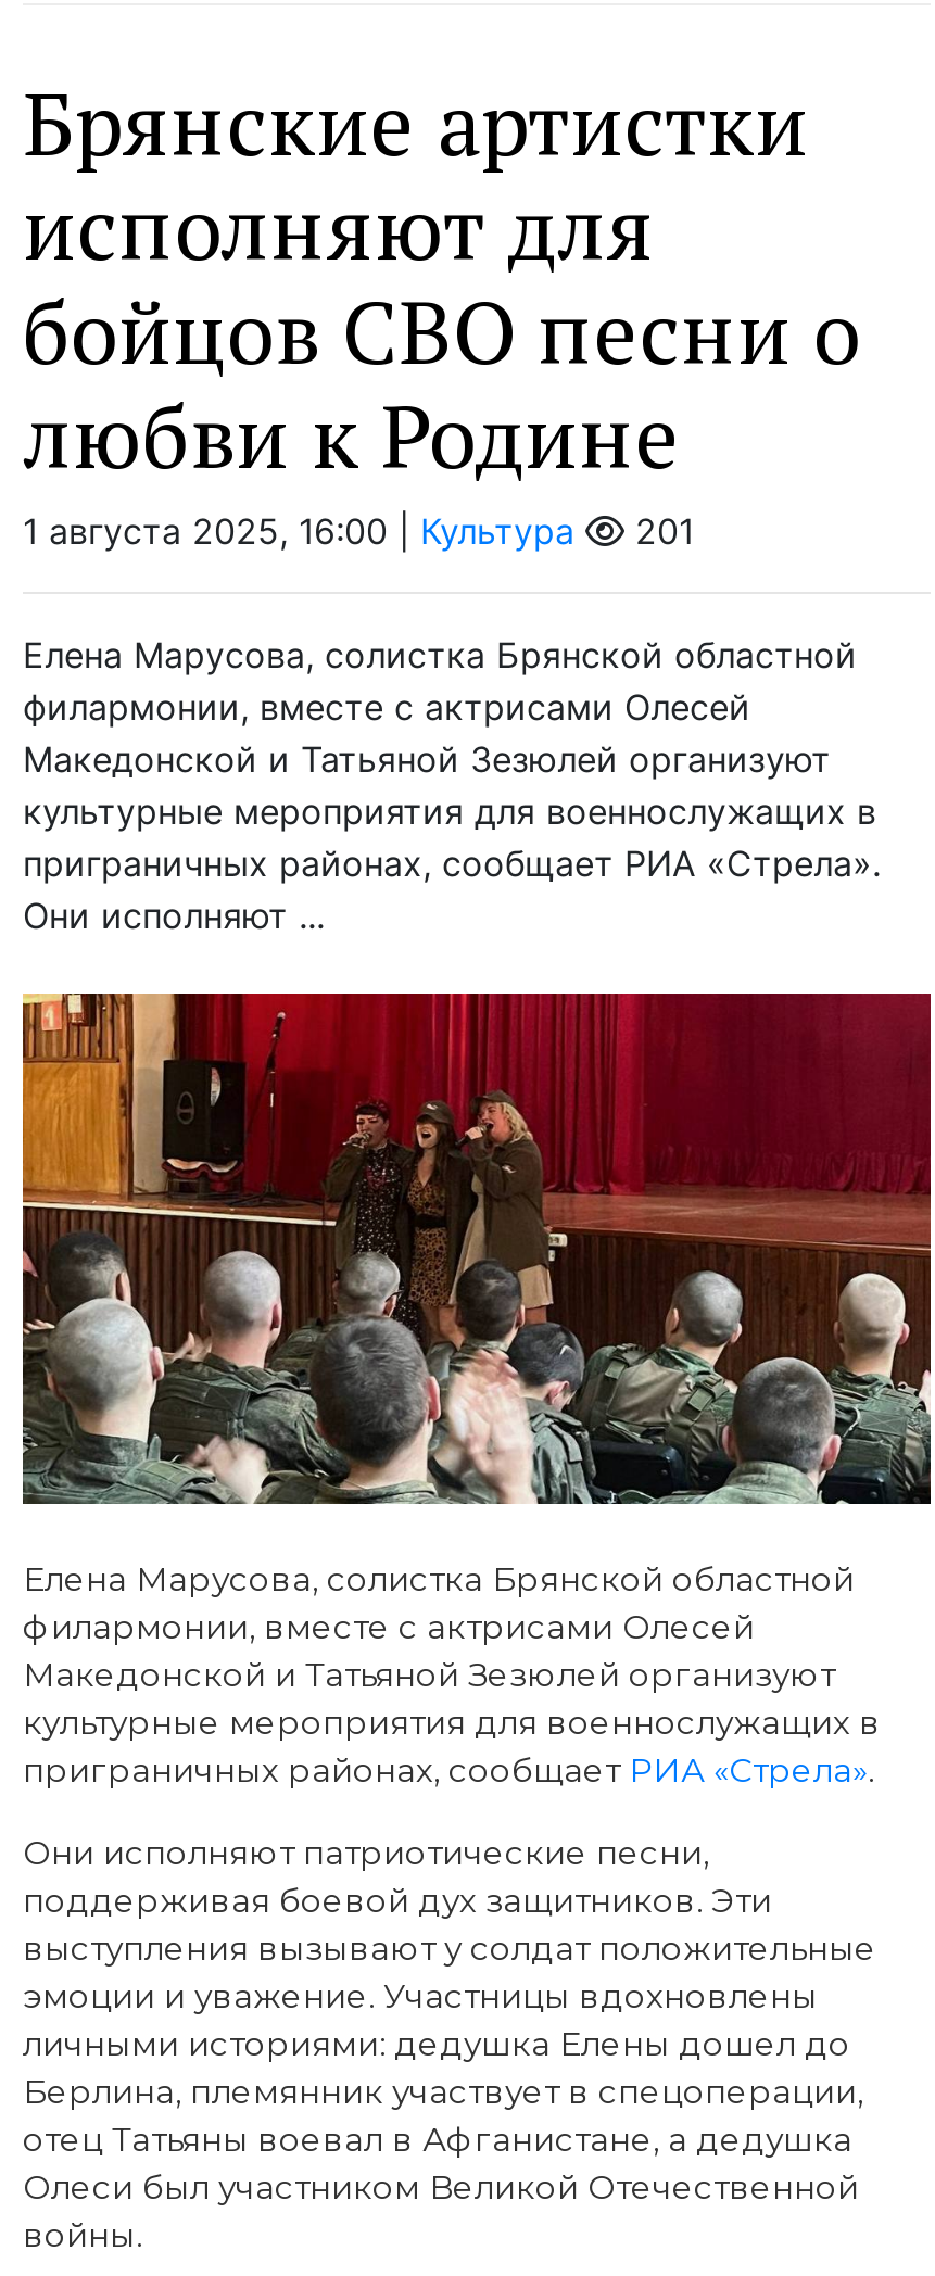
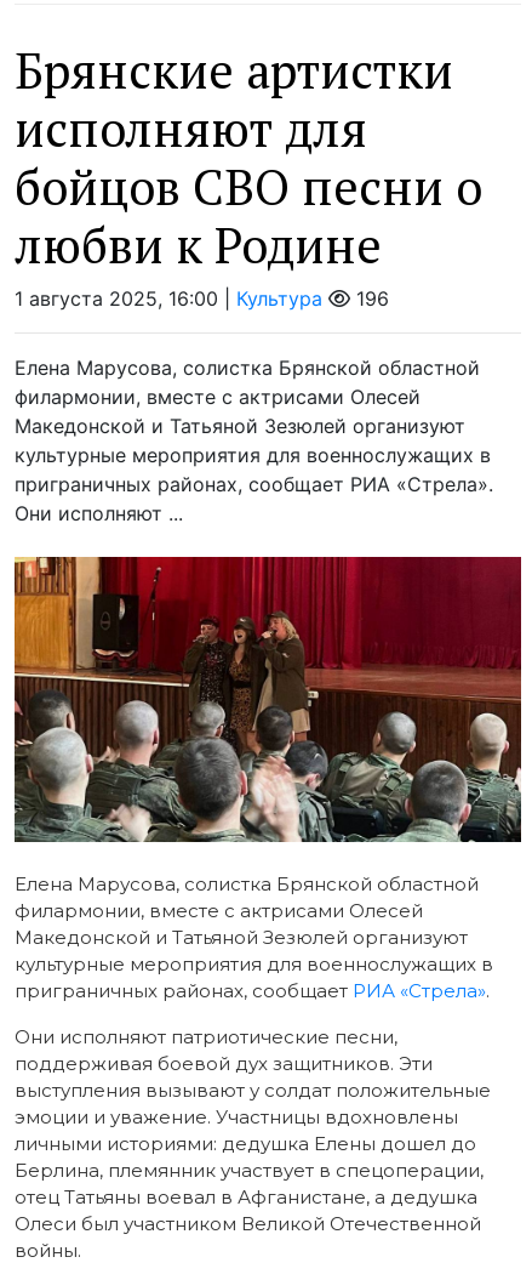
[624,510,694,553] 201 -> [350,287,389,311] 196

